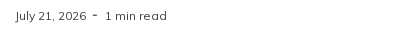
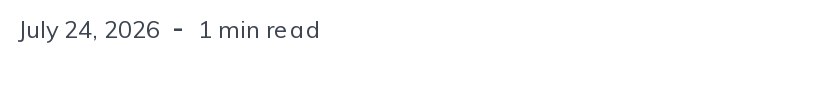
[15,8,167,23] July 21, 2026 1 min read -> [18,14,322,44] July 24, 2026 1 min read

